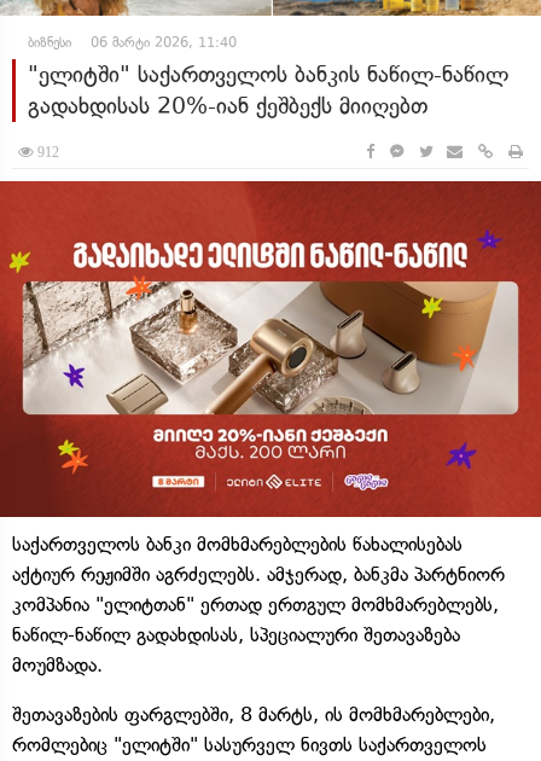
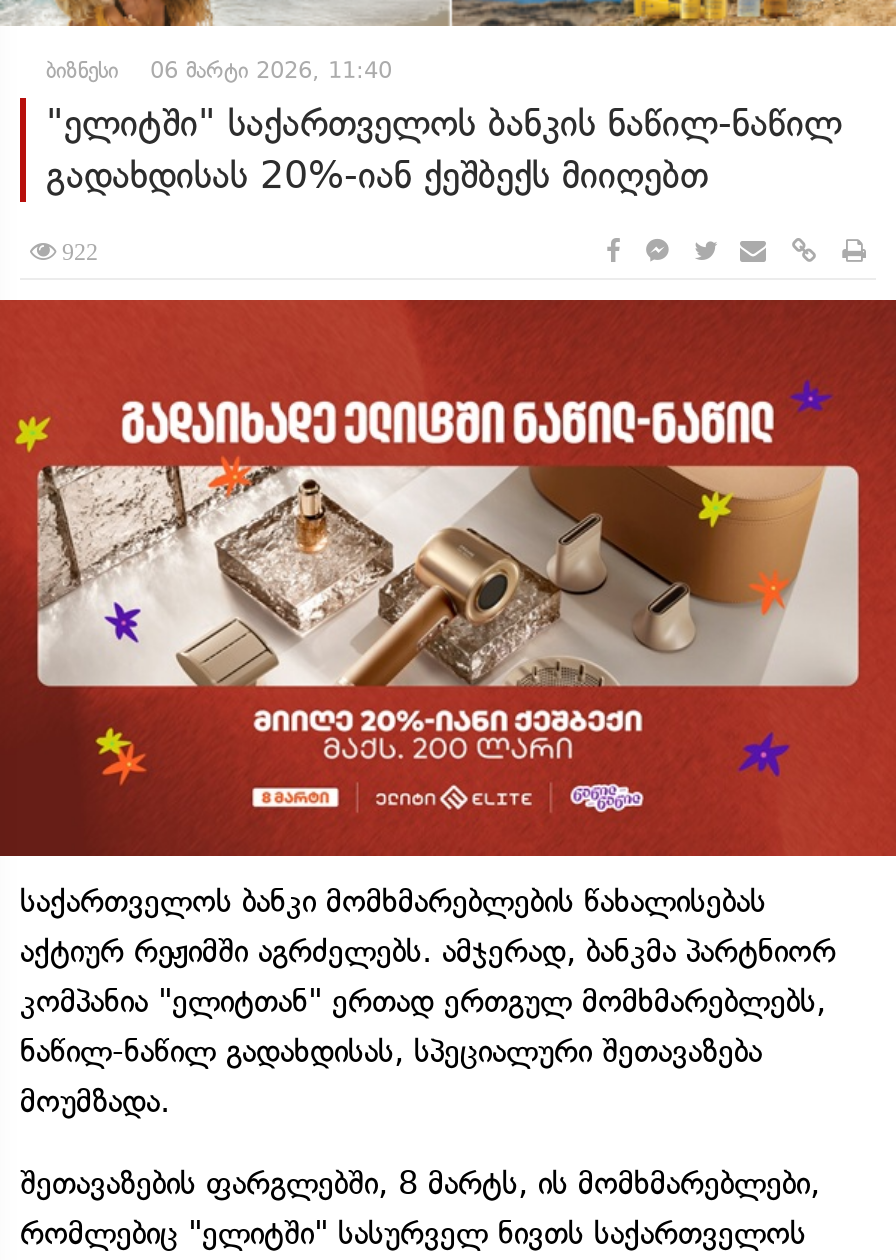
[34,145,59,159] 912 -> [56,240,98,264] 922

